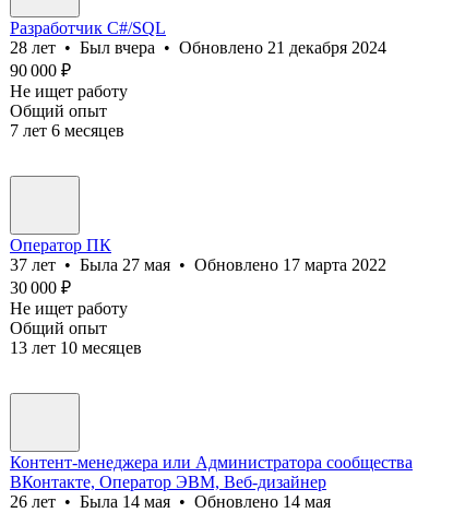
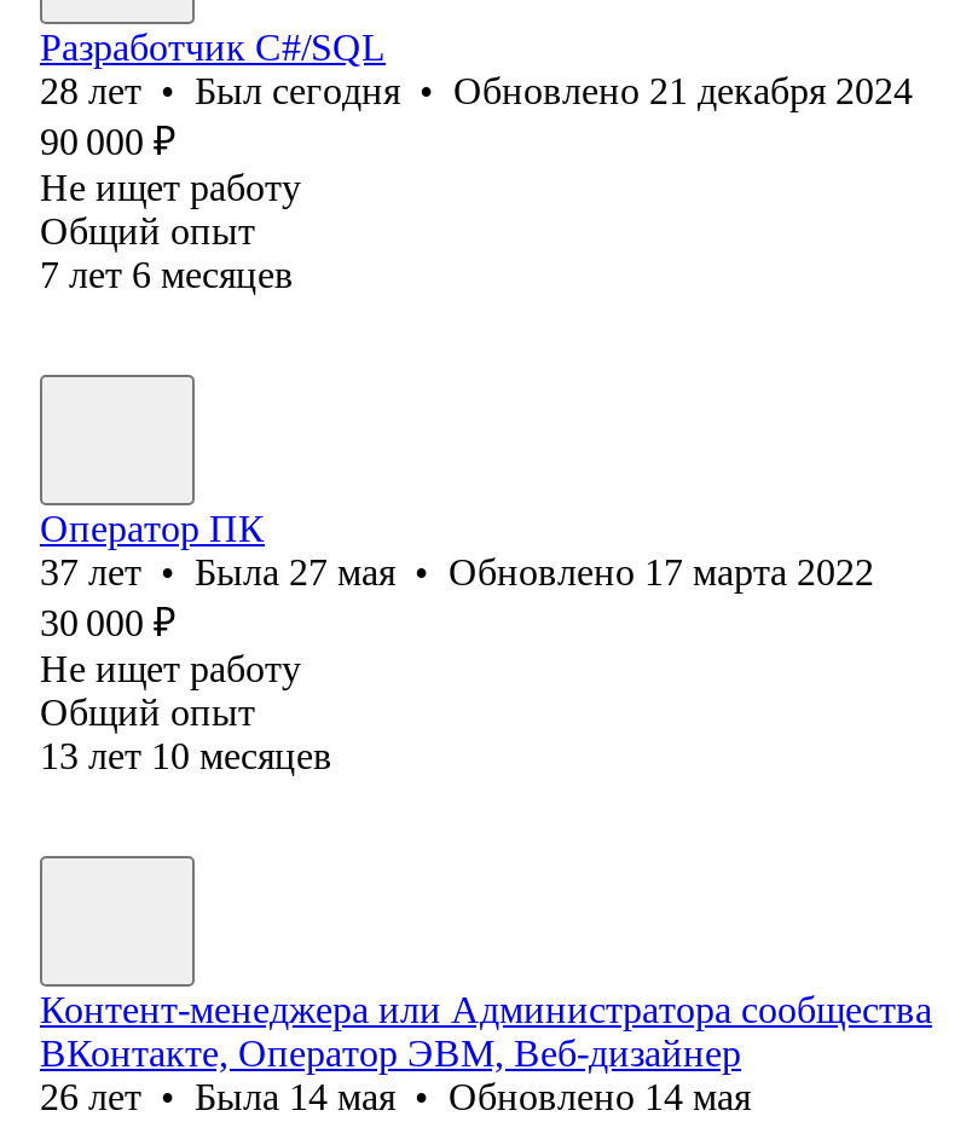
[10,38,386,57] 28 лет • Был вчера • Обновлено 21 декабря 2024 -> [40,70,913,111] 28 лет • Был сегодня • Обновлено 21 декабря 2024

